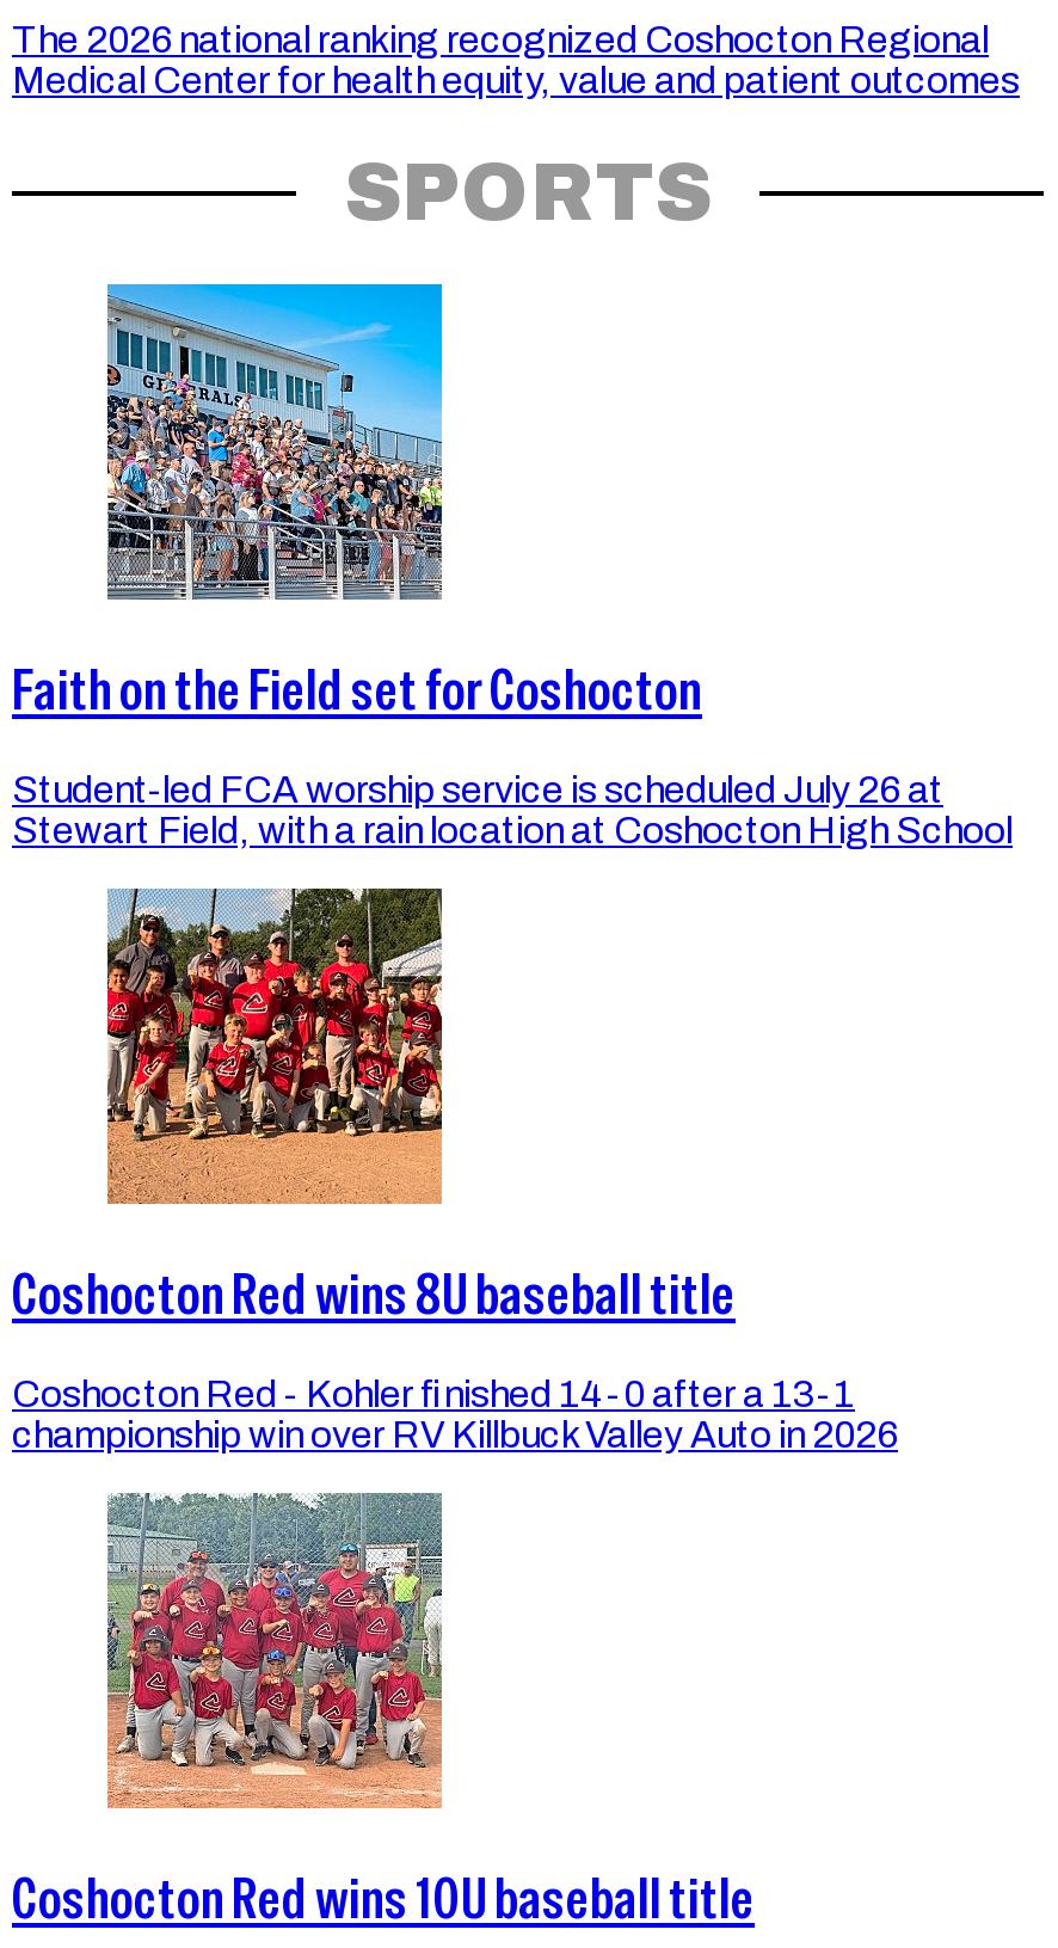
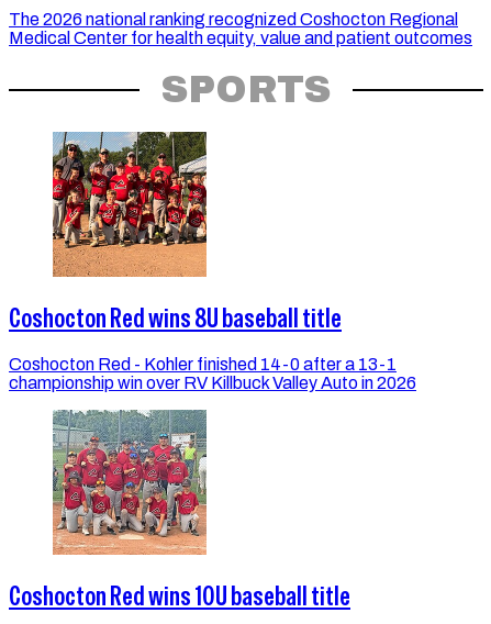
[12,282,1013,850] [image] | Faith on the Field set for Coshocton | Student-led FCA worship service is scheduled July 26 at | Stewart Field, with a rain location at Coshocton High School -> none

